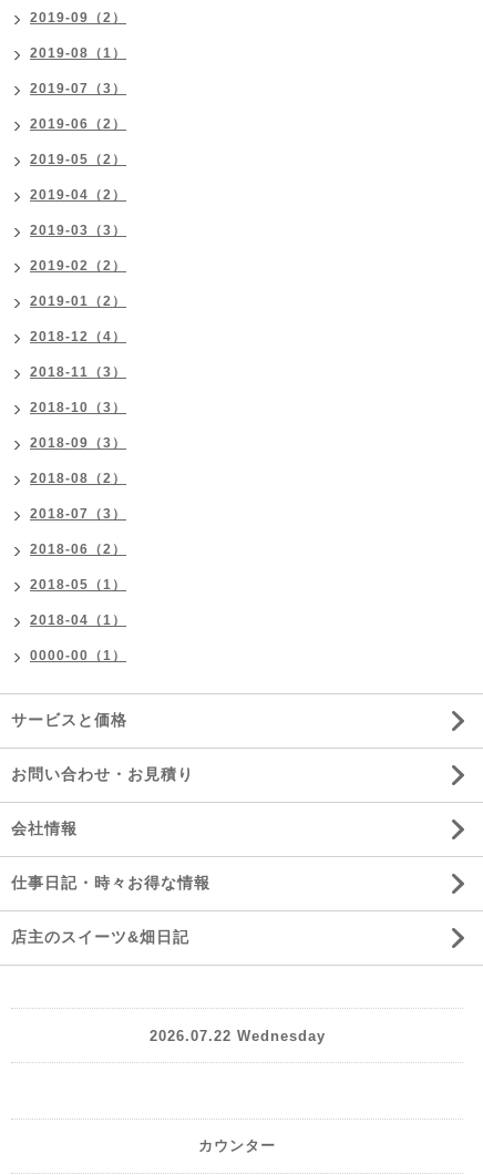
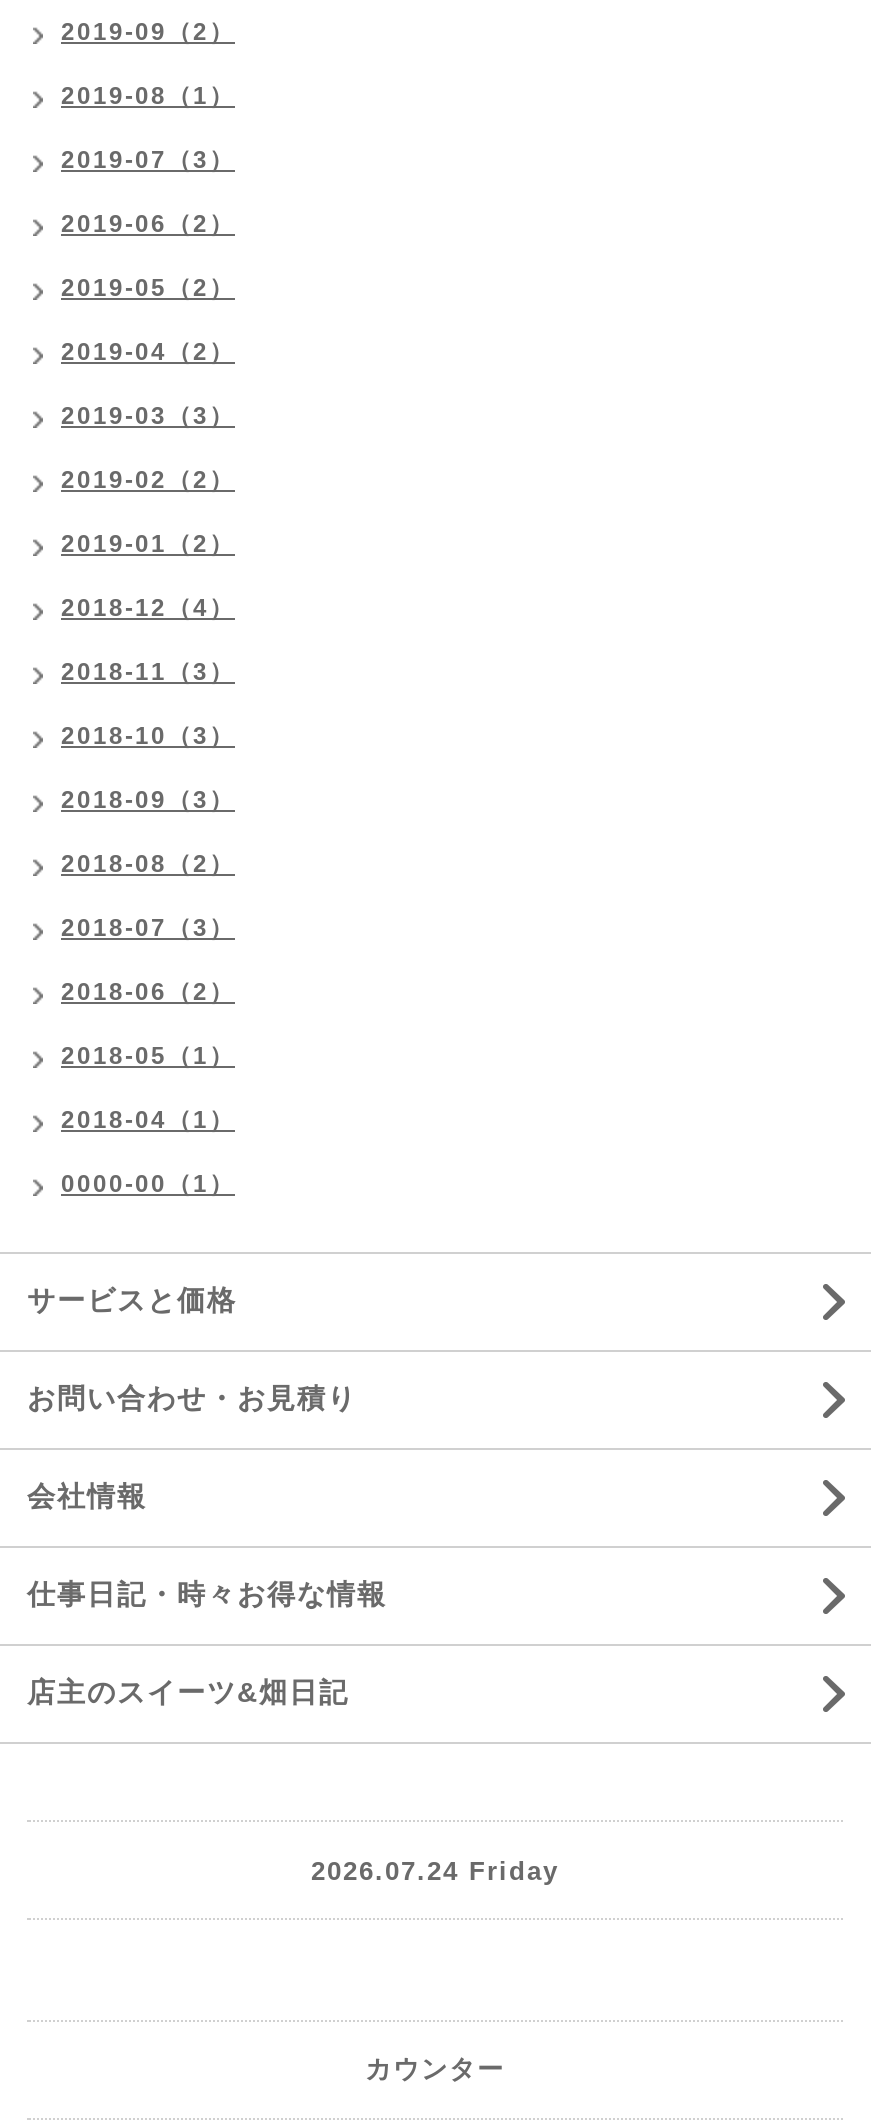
[149,1027,325,1044] 2026.07.22 Wednesday -> [311,1855,559,1885] 2026.07.24 Friday

